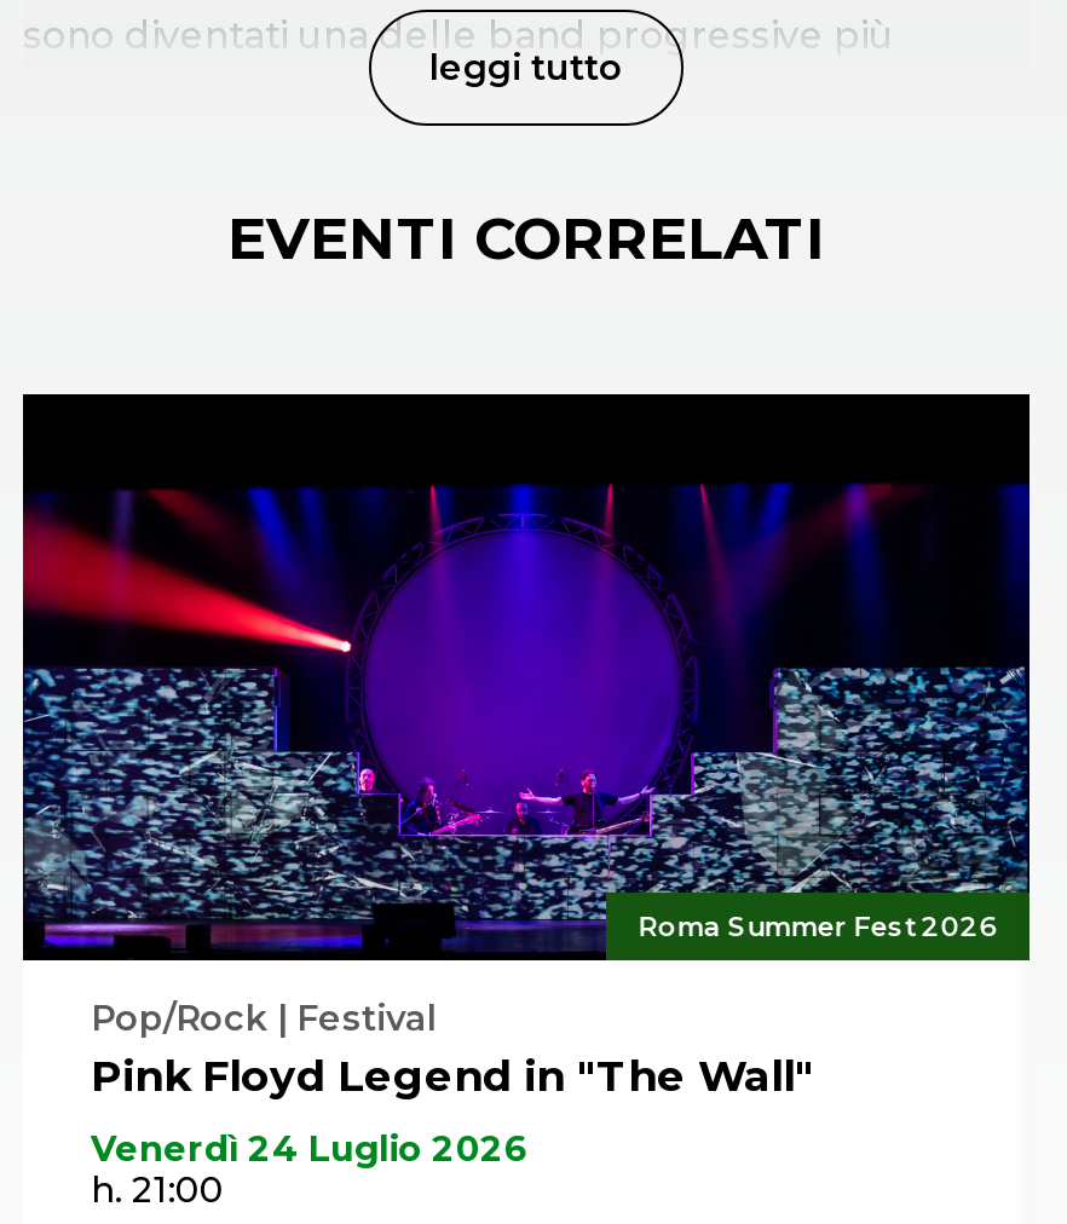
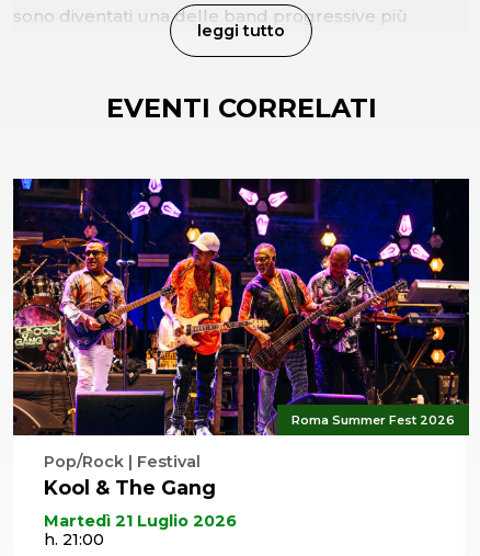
[21,392,1032,1101] [image] | Pink Floyd Legend in "The Wall" -> [12,178,469,499] [image] | Kool & The Gang
[91,1127,529,1171] Venerdì 24 Luglio 2026 -> [44,511,237,531] Martedì 21 Luglio 2026

